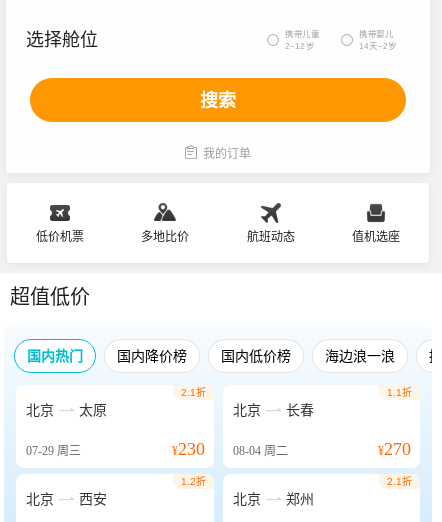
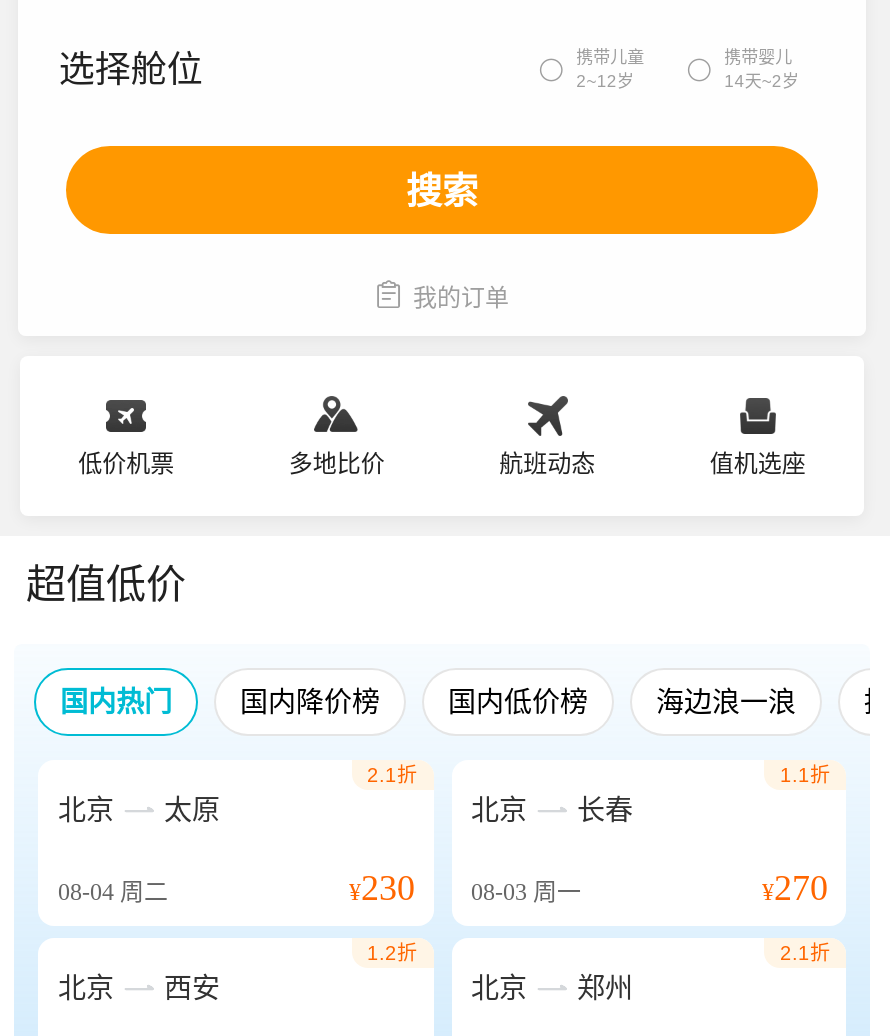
[26,444,81,458] 07-29周三 -> [58,878,168,906] 08-04周二
[171,439,287,459] ¥230 08-04周二 -> [349,868,581,908] ¥230 08-03周一

